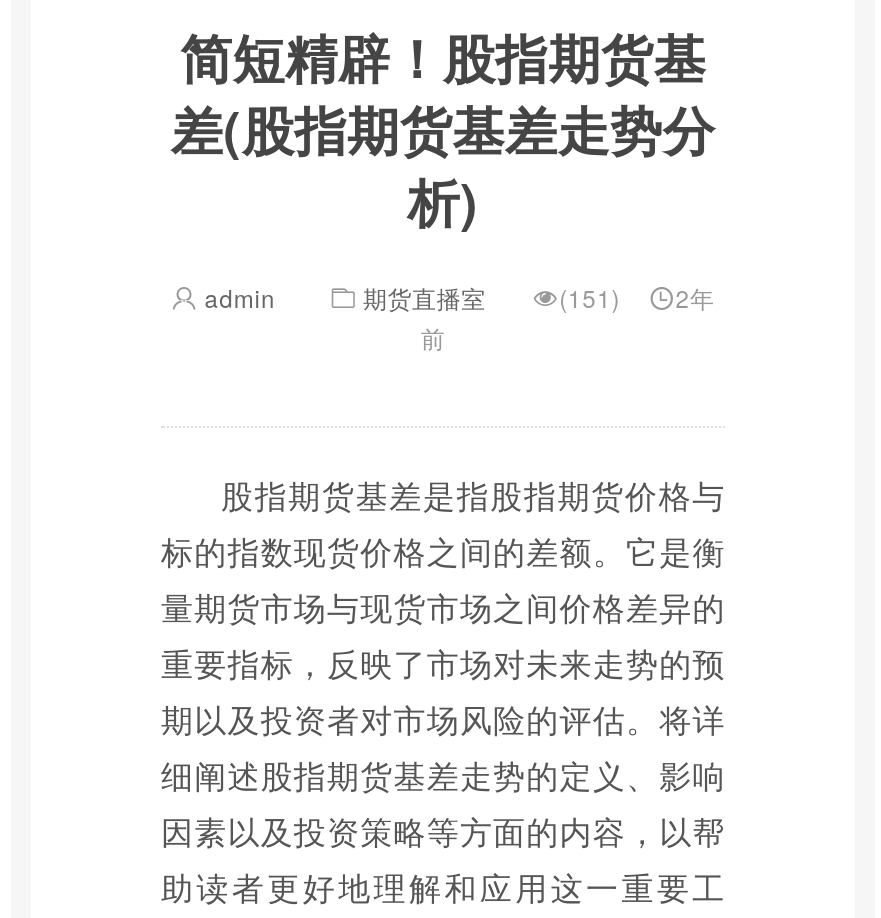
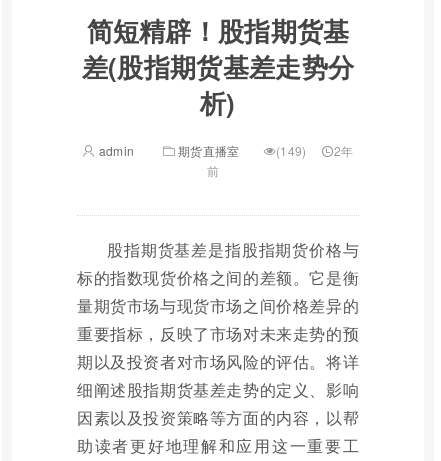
[559,280,715,314] (151) 2年 -> [276,142,354,159] (149) 2年

